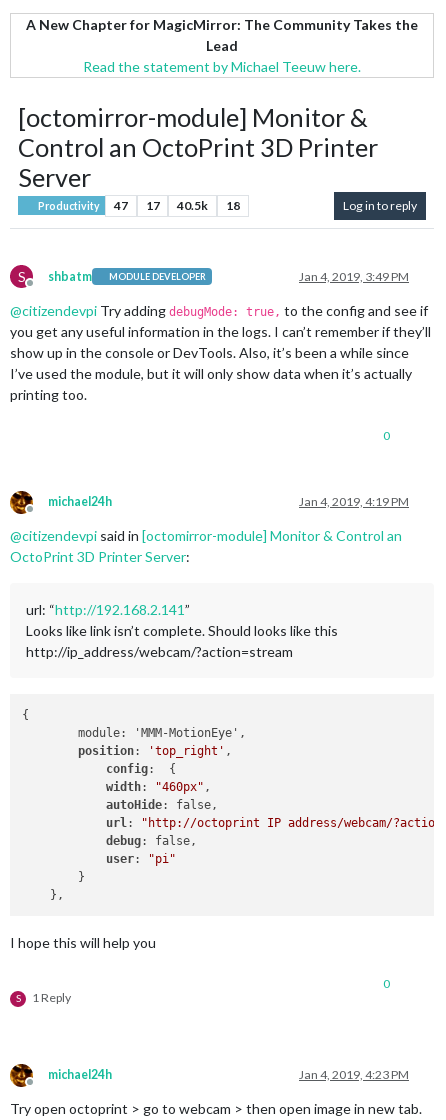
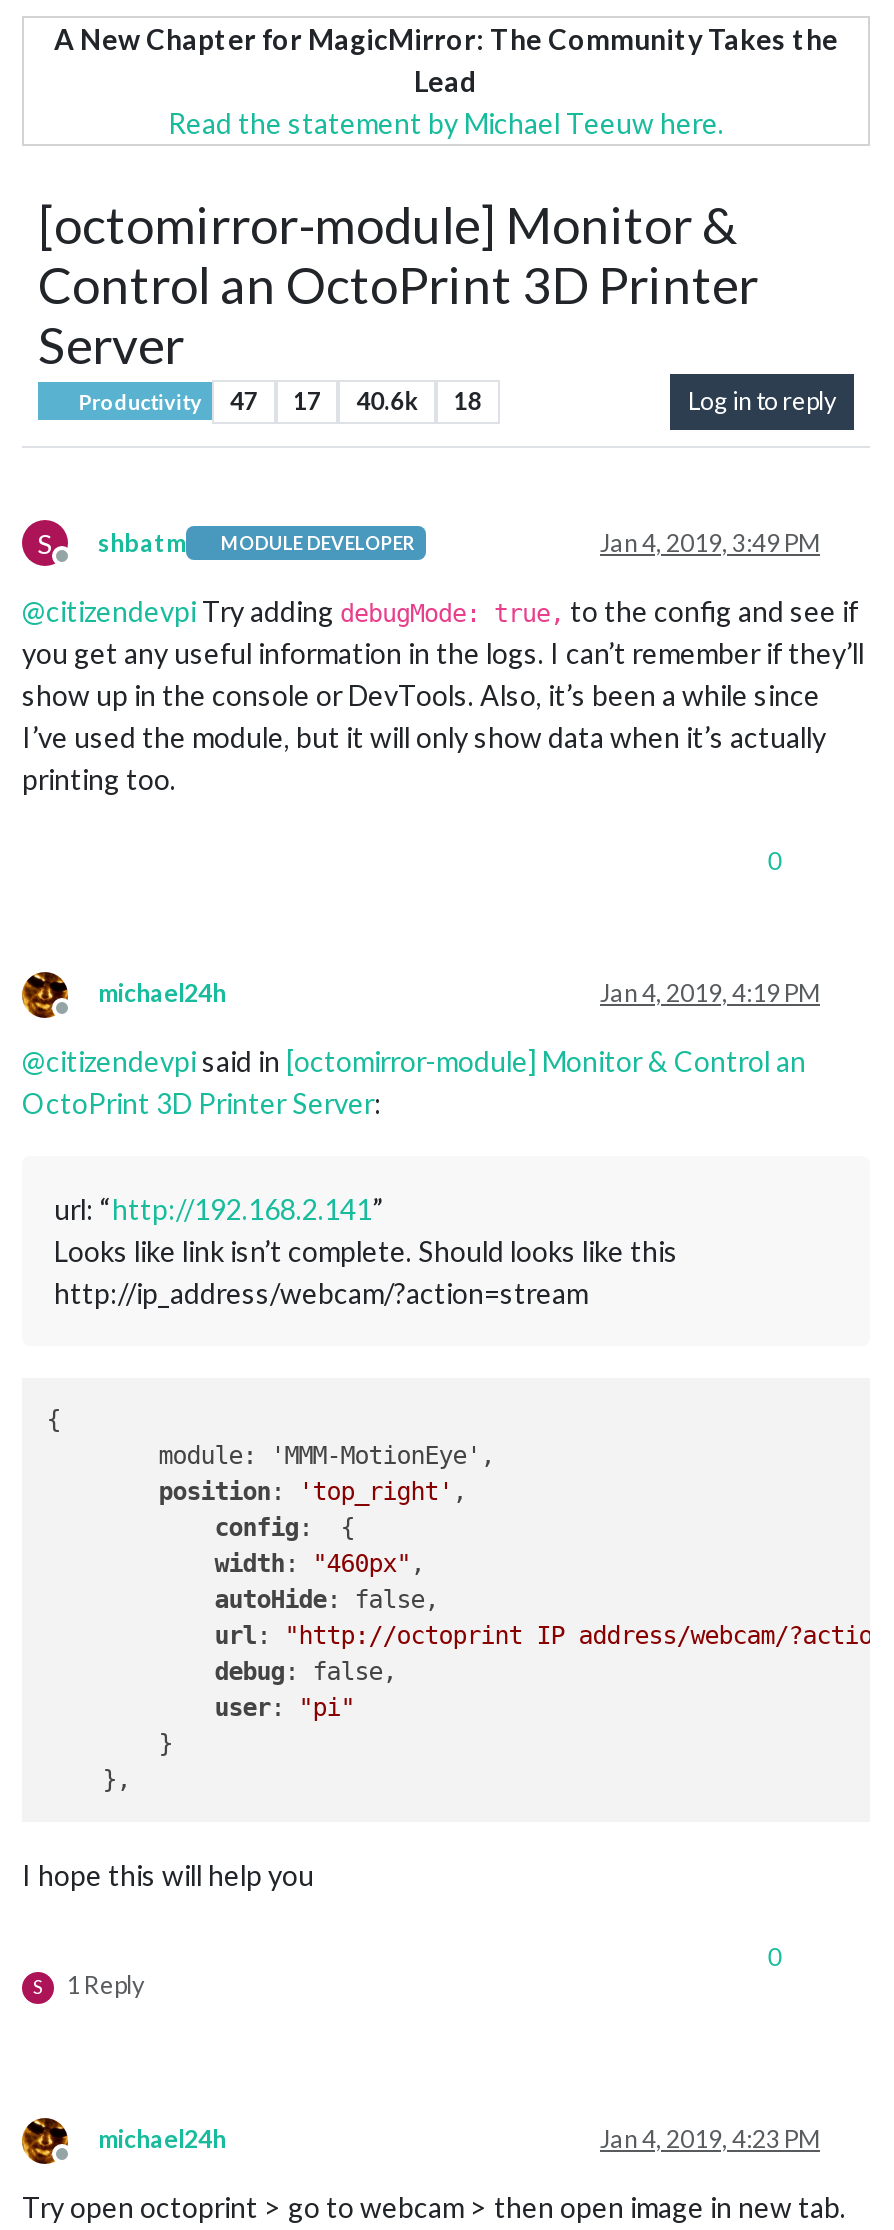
[36,198,240,213] Productivity 47 17 40.5k 18 -> [74,386,481,416] Productivity 47 17 40.6k 18

